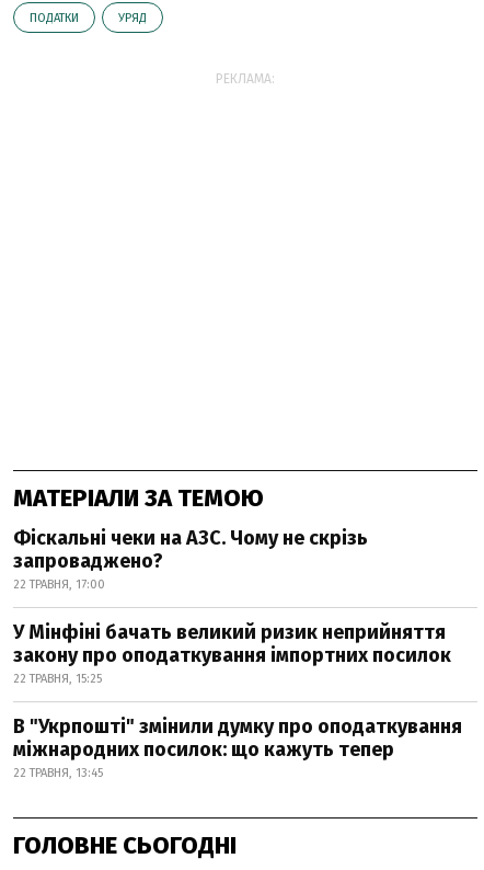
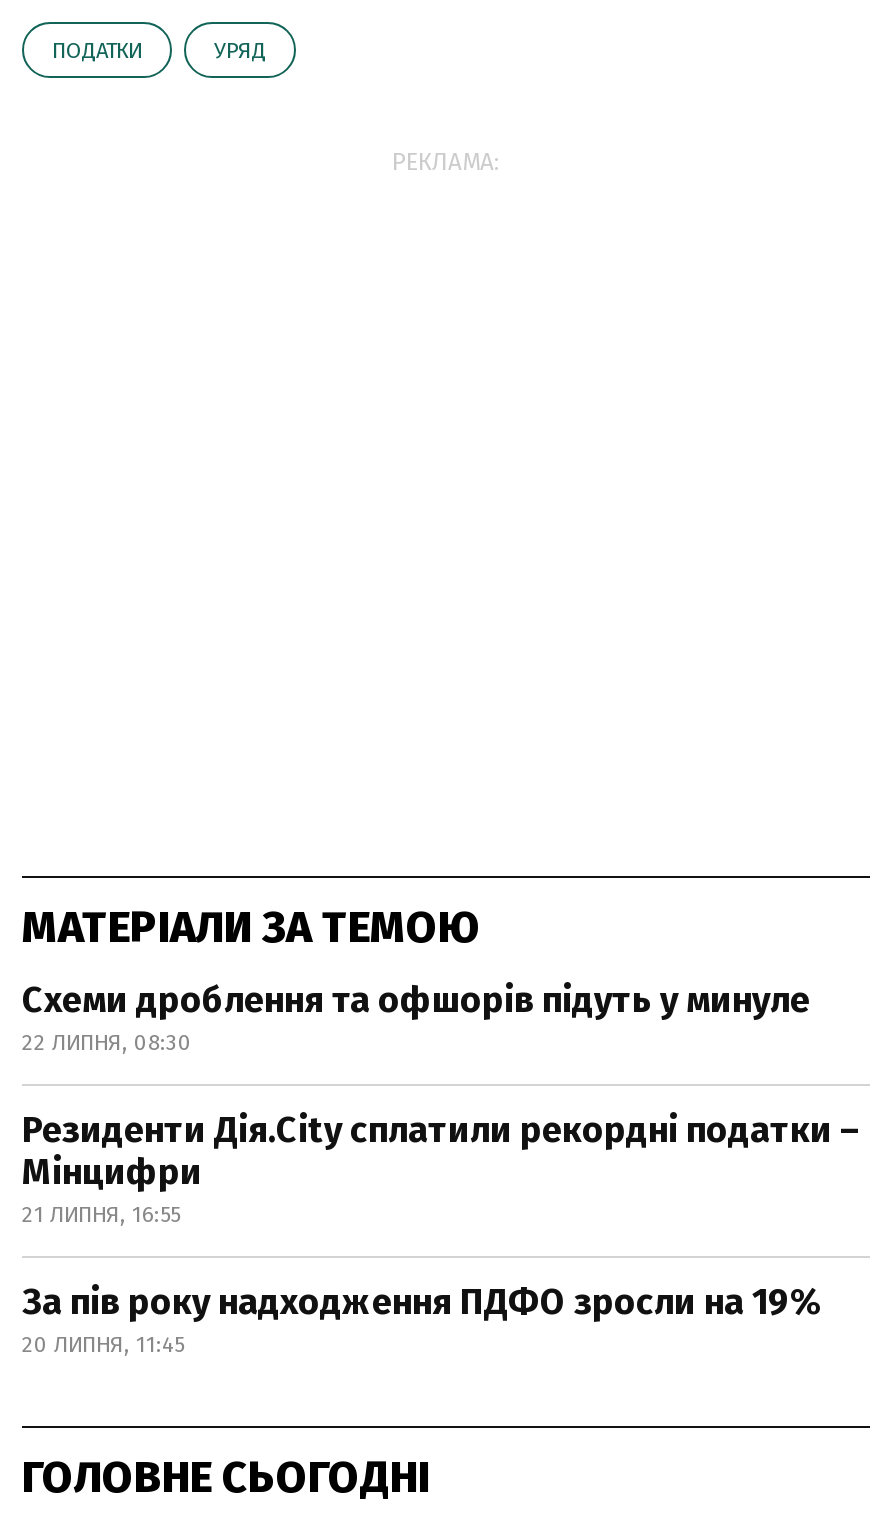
[13,526,368,592] Фіскальні чеки на АЗС. Чому не скрізь | запроваджено? | 22 ТРАВНЯ, 17:00 -> [22,978,810,1056] Схеми дроблення та офшорів підуть у минуле | 22 ЛИПНЯ, 08:30
[13,620,451,686] У Мінфіні бачать великий ризик неприйняття | закону про оподаткування імпортних посилок | 22 ТРАВНЯ, 15:25 -> [22,1108,862,1228] Резиденти Дія.City сплатили рекордні податки – | Мінцифри | 21 ЛИПНЯ, 16:55
[13,714,462,780] В "Укрпошті" змінили думку про оподаткування | міжнародних посилок: що кажуть тепер | 22 ТРАВНЯ, 13:45 -> [22,1280,822,1358] За пів року надходження ПДФО зросли на 19% | 20 ЛИПНЯ, 11:45

